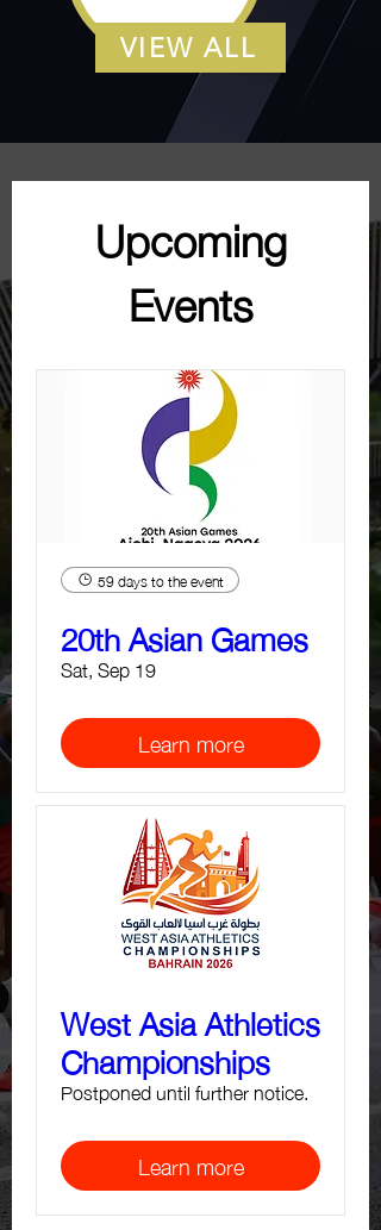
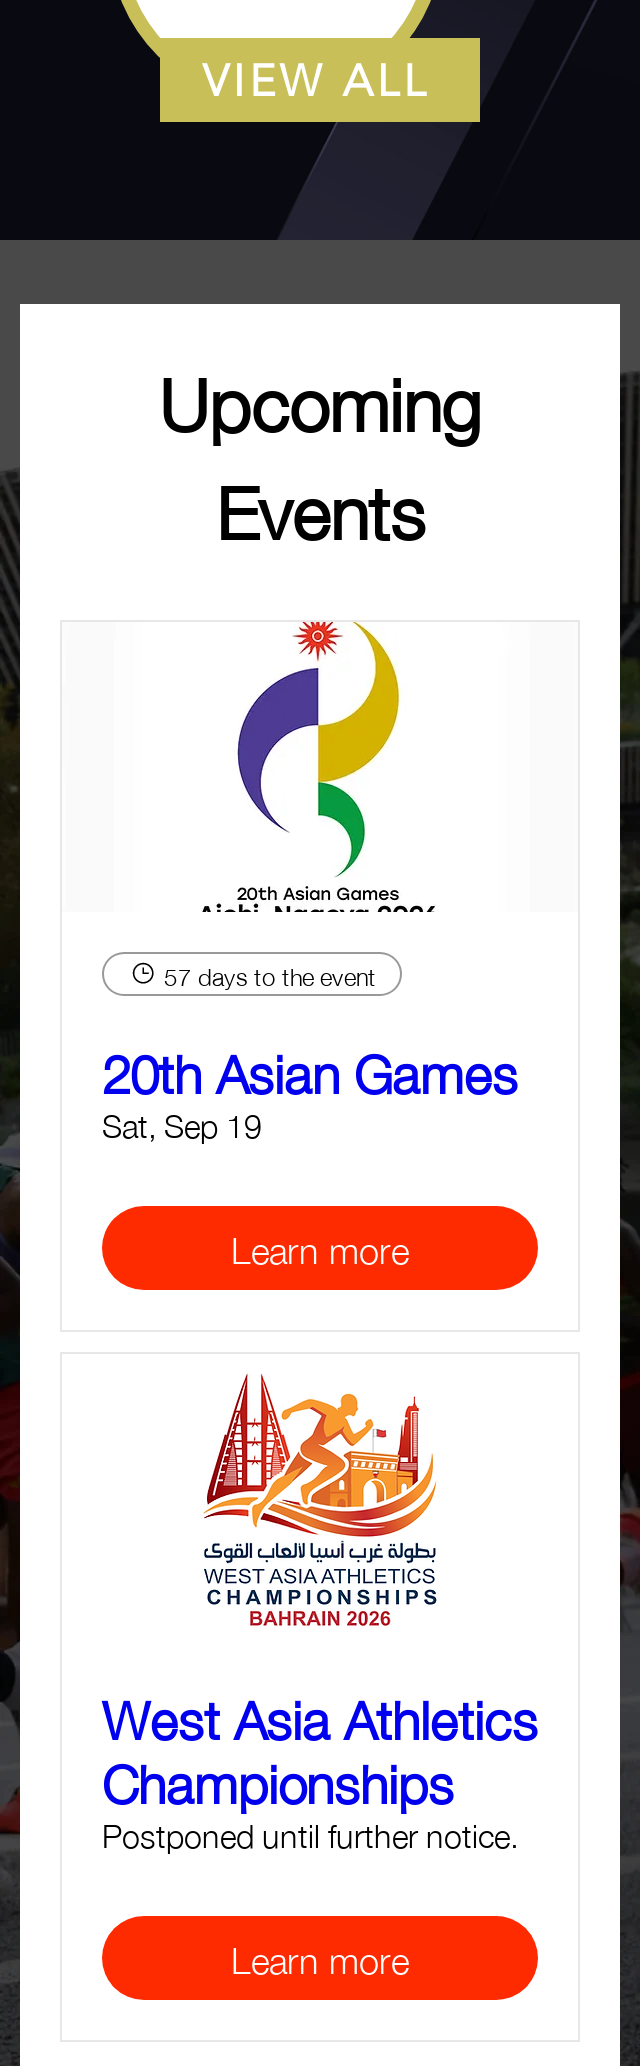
[98,566,224,594] 59 days to the event -> [164,951,376,997] 57 days to the event

